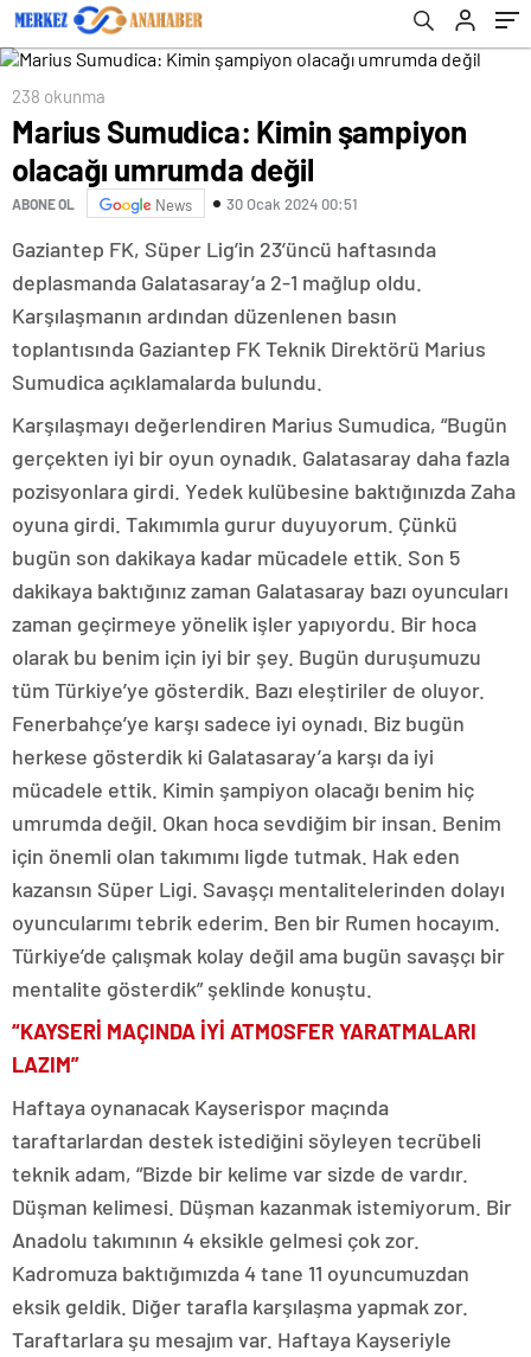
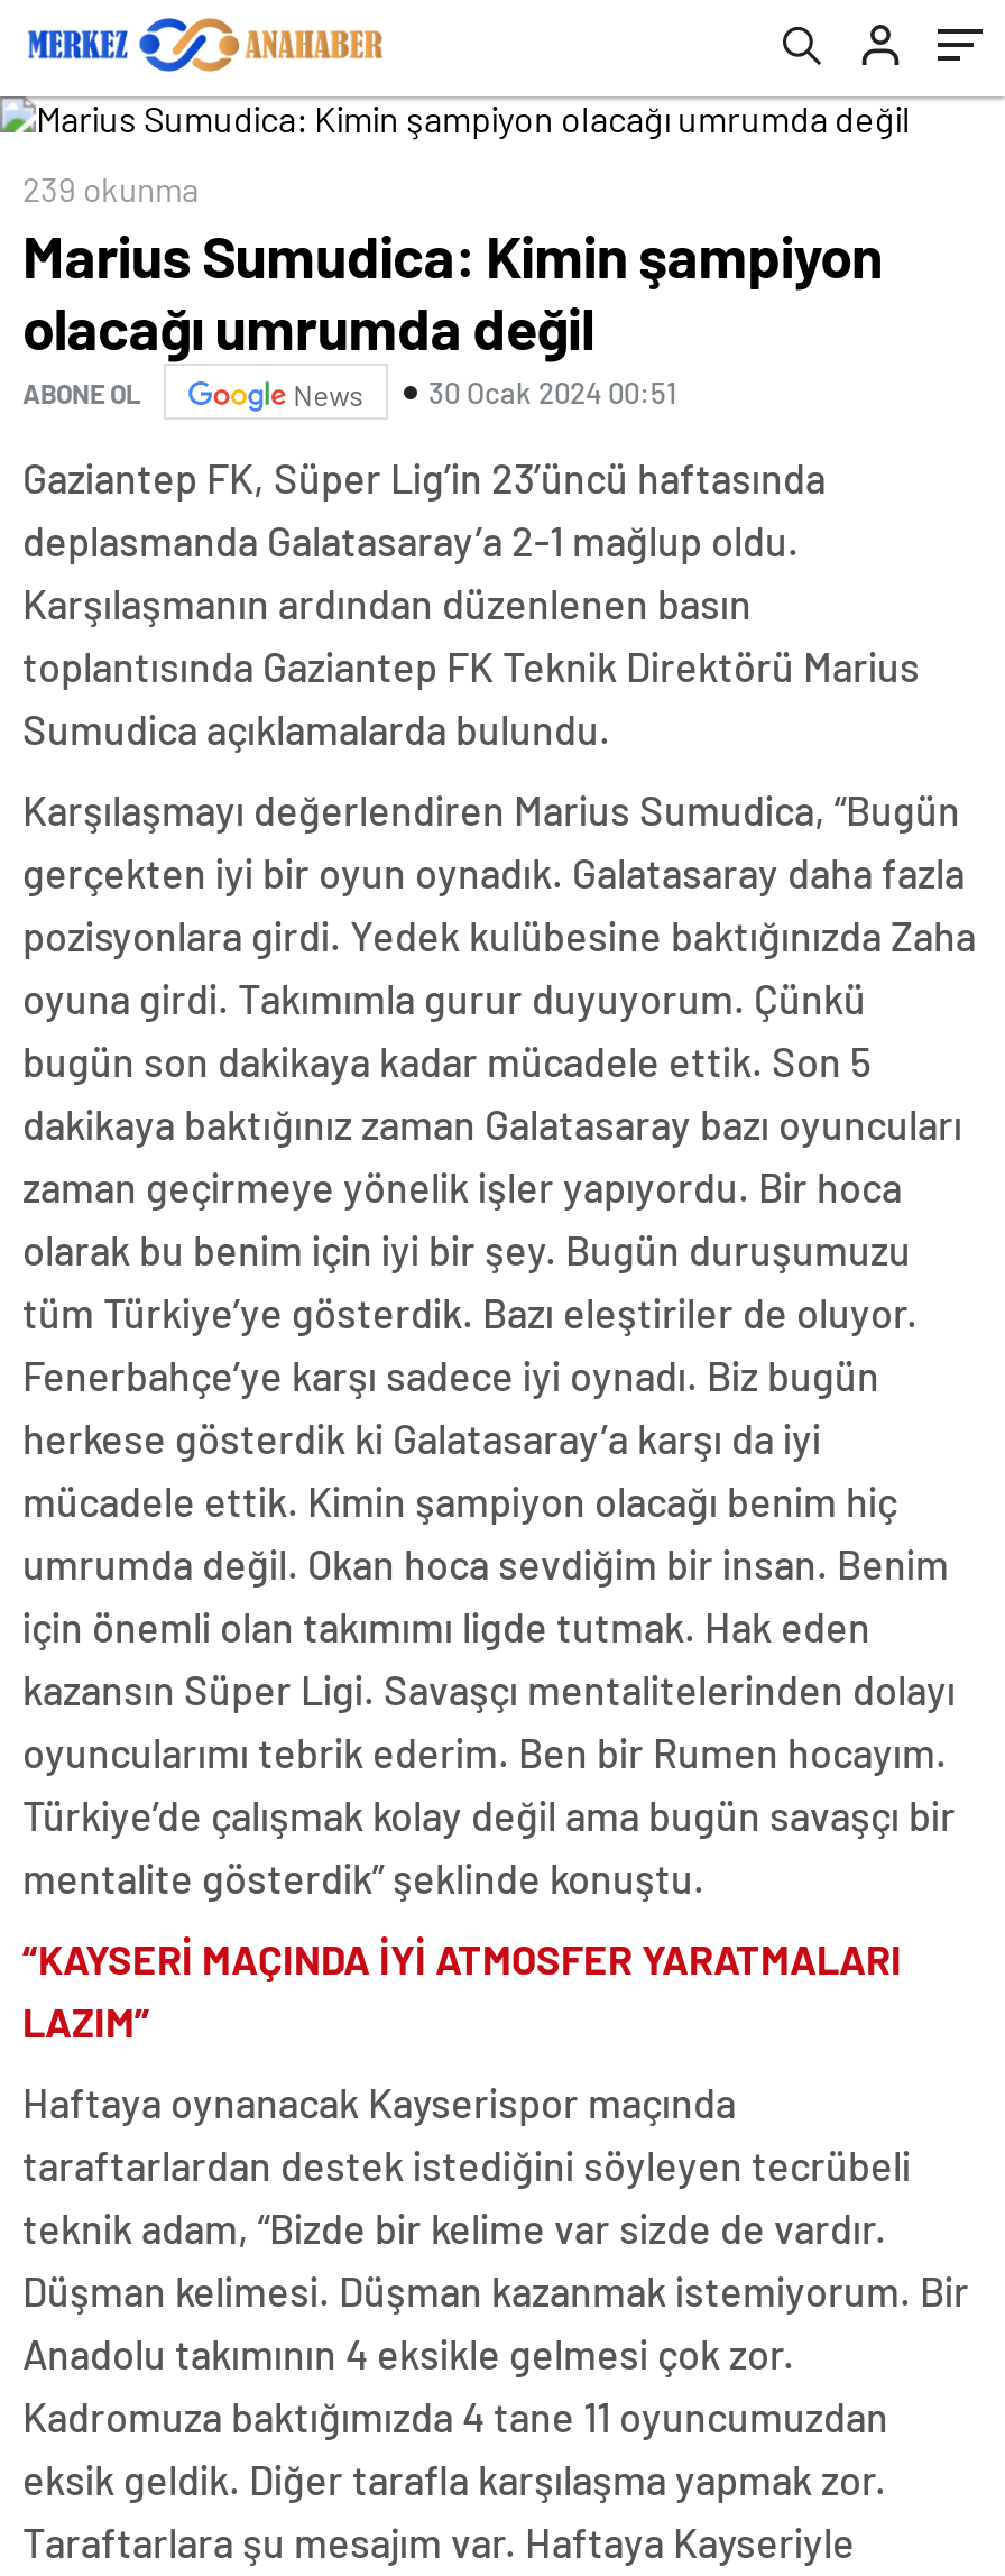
[12,85,105,107] 238 okunma -> [22,168,200,209] 239 okunma

